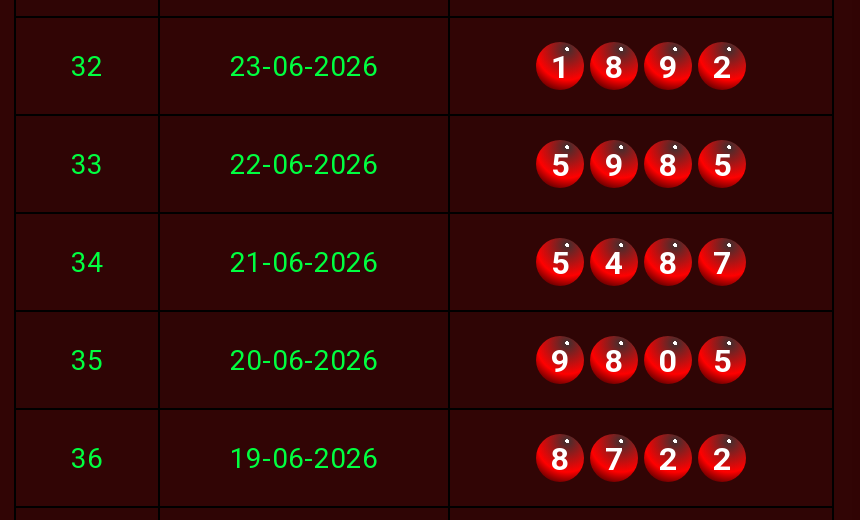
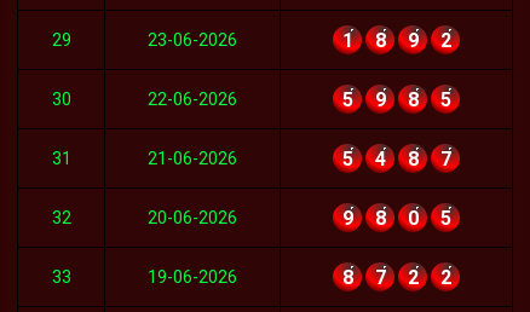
[71,51,103,83] 32 -> [51,31,71,50] 29
[71,149,103,181] 33 -> [51,90,71,109] 30
[71,247,103,279] 34 -> [51,149,71,168] 31
[71,345,103,377] 35 -> [51,208,71,228] 32
[71,443,103,475] 36 -> [51,268,71,287] 33

